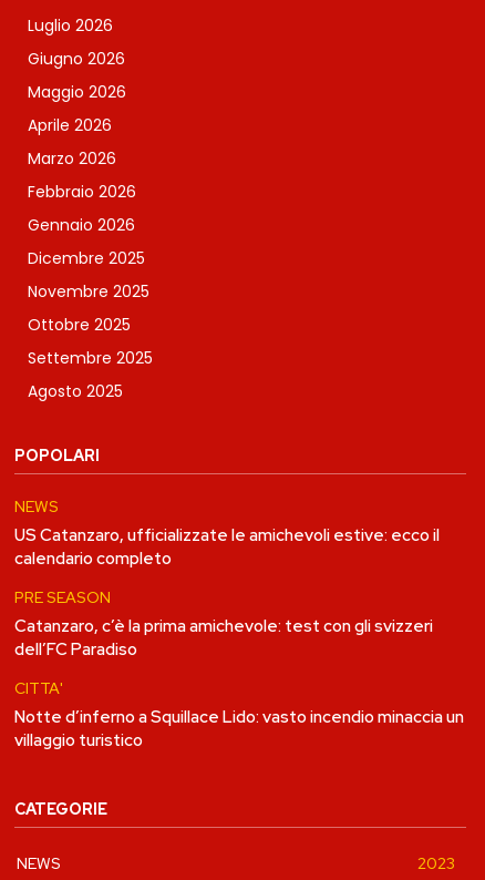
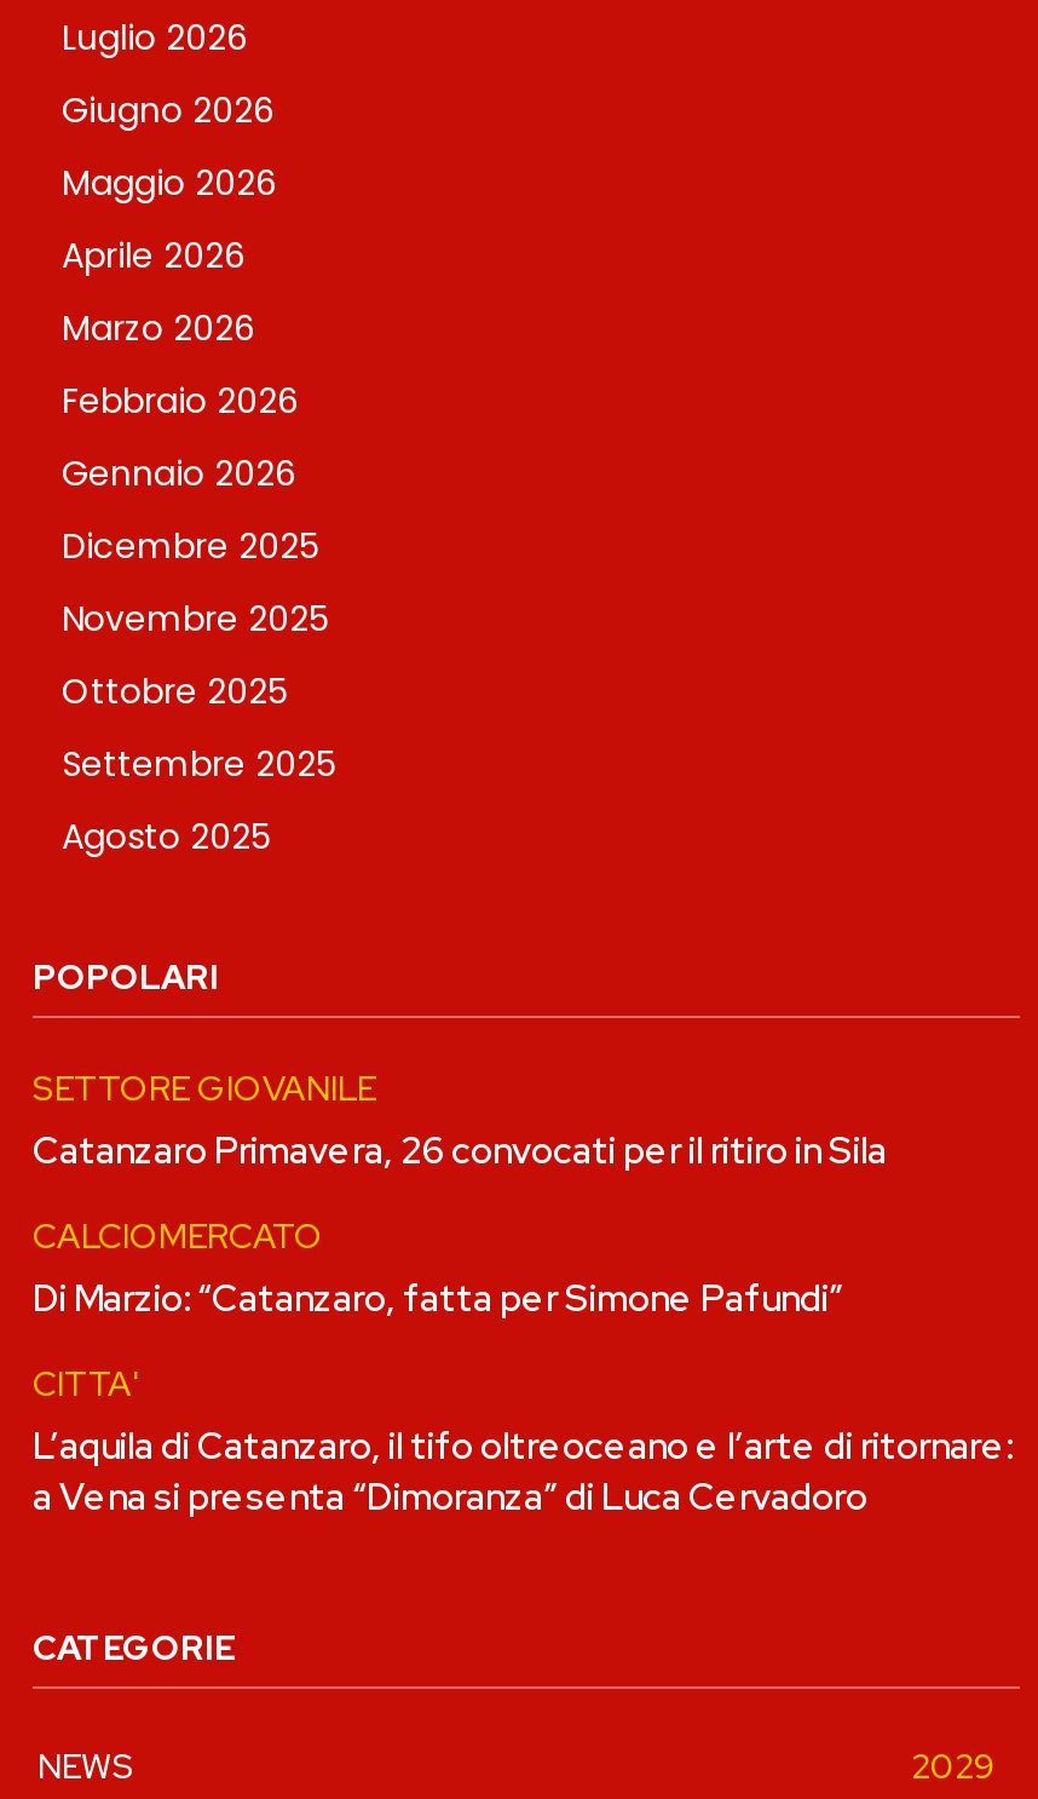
[14,496,440,569] NEWS | US Catanzaro, ufficializzate le amichevoli estive: ecco il | calendario completo -> [33,1066,887,1175] SETTORE GIOVANILE | Catanzaro Primavera, 26 convocati per il ritiro in Sila
[14,587,433,660] PRE SEASON | Catanzaro, c’è la prima amichevole: test con gli svizzeri | dell’FC Paradiso -> [33,1213,843,1322] CALCIOMERCATO | Di Marzio: “Catanzaro, fatta per Simone Pafundi”
[14,706,464,751] Notte d’inferno a Squillace Lido: vasto incendio minaccia un | villaggio turistico -> [33,1422,1013,1521] L’aquila di Catanzaro, il tifo oltreoceano e l’arte di ritornare: | a Vena si presenta “Dimoranza” di Luca Cervadoro
[417,853,455,873] 2023 -> [911,1744,996,1787] 2029

